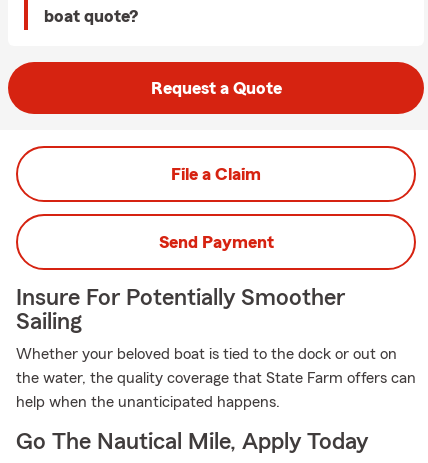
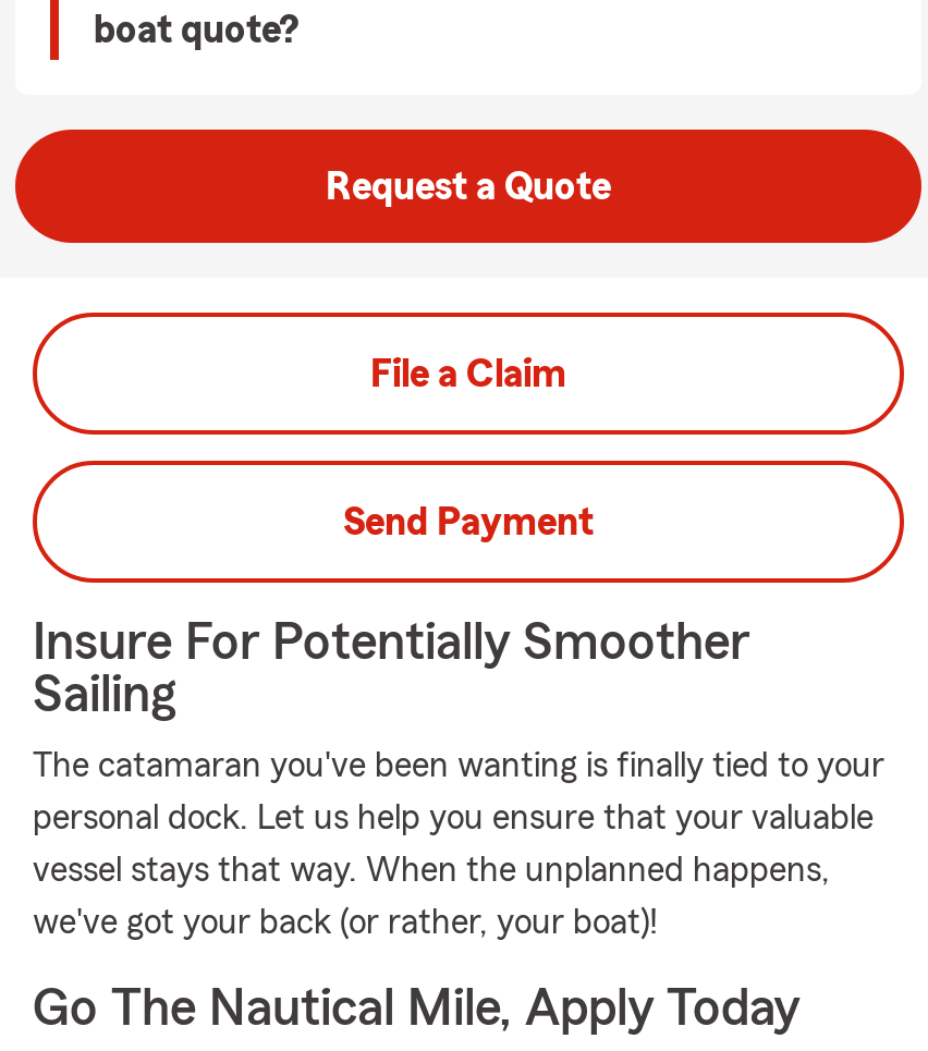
[16,346,416,410] Whether your beloved boat is tied to the dock or out on | the water, the quality coverage that State Farm offers can | help when the unanticipated happens. -> [33,748,884,940] The catamaran you've been wanting is finally tied to your | personal dock. Let us help you ensure that your valuable | vessel stays that way. When the unplanned happens, | we've got your back (or rather, your boat)!

